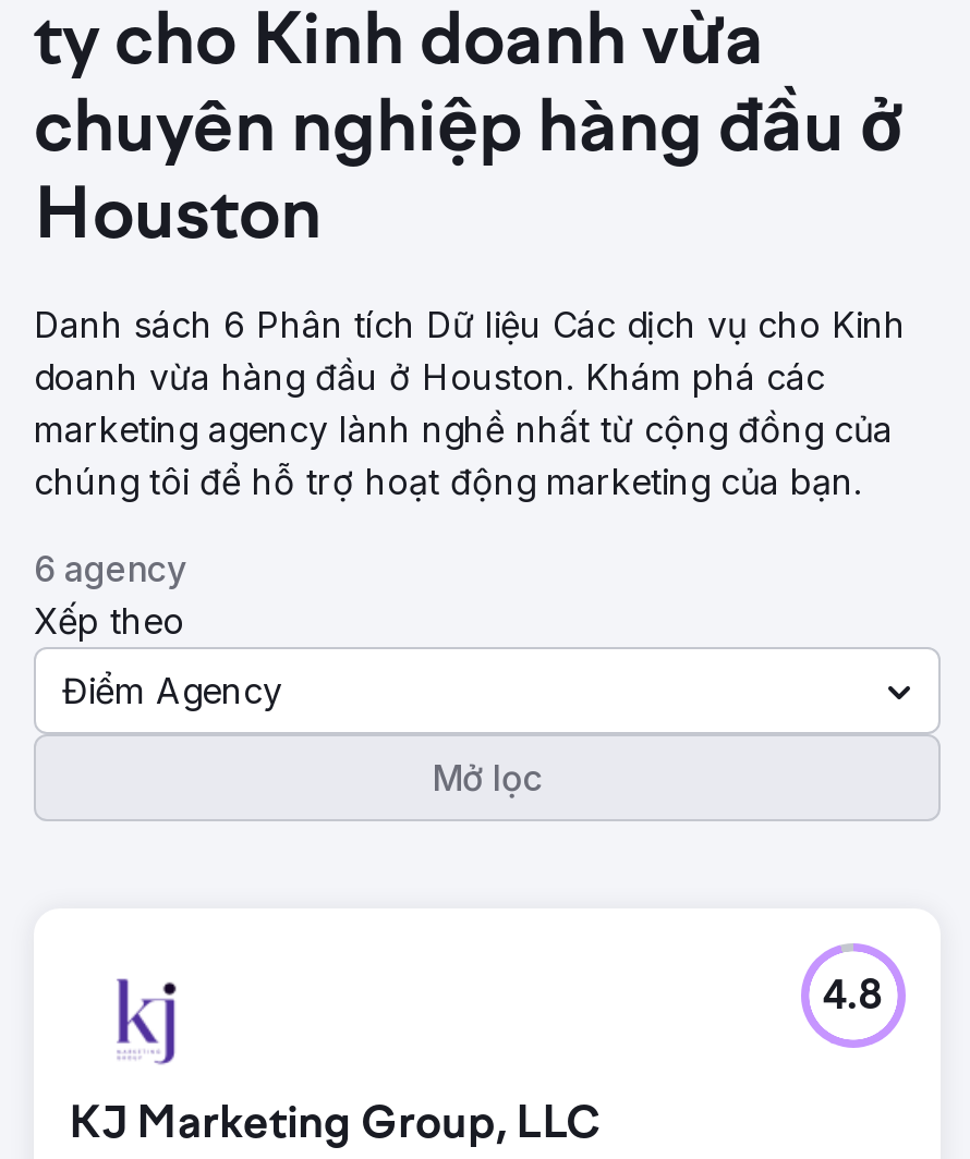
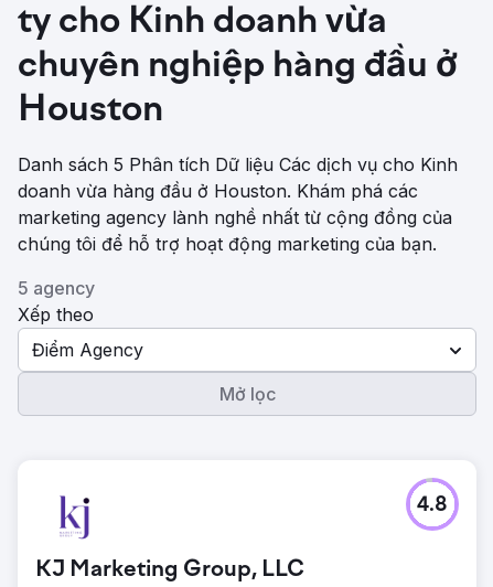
[34,303,906,346] Danh sách 6 Phân tích Dữ liệu Các dịch vụ cho Kinh -> [18,153,458,175] Danh sách 5 Phân tích Dữ liệu Các dịch vụ cho Kinh
[34,547,186,590] 6 agency -> [18,277,95,299] 5 agency

